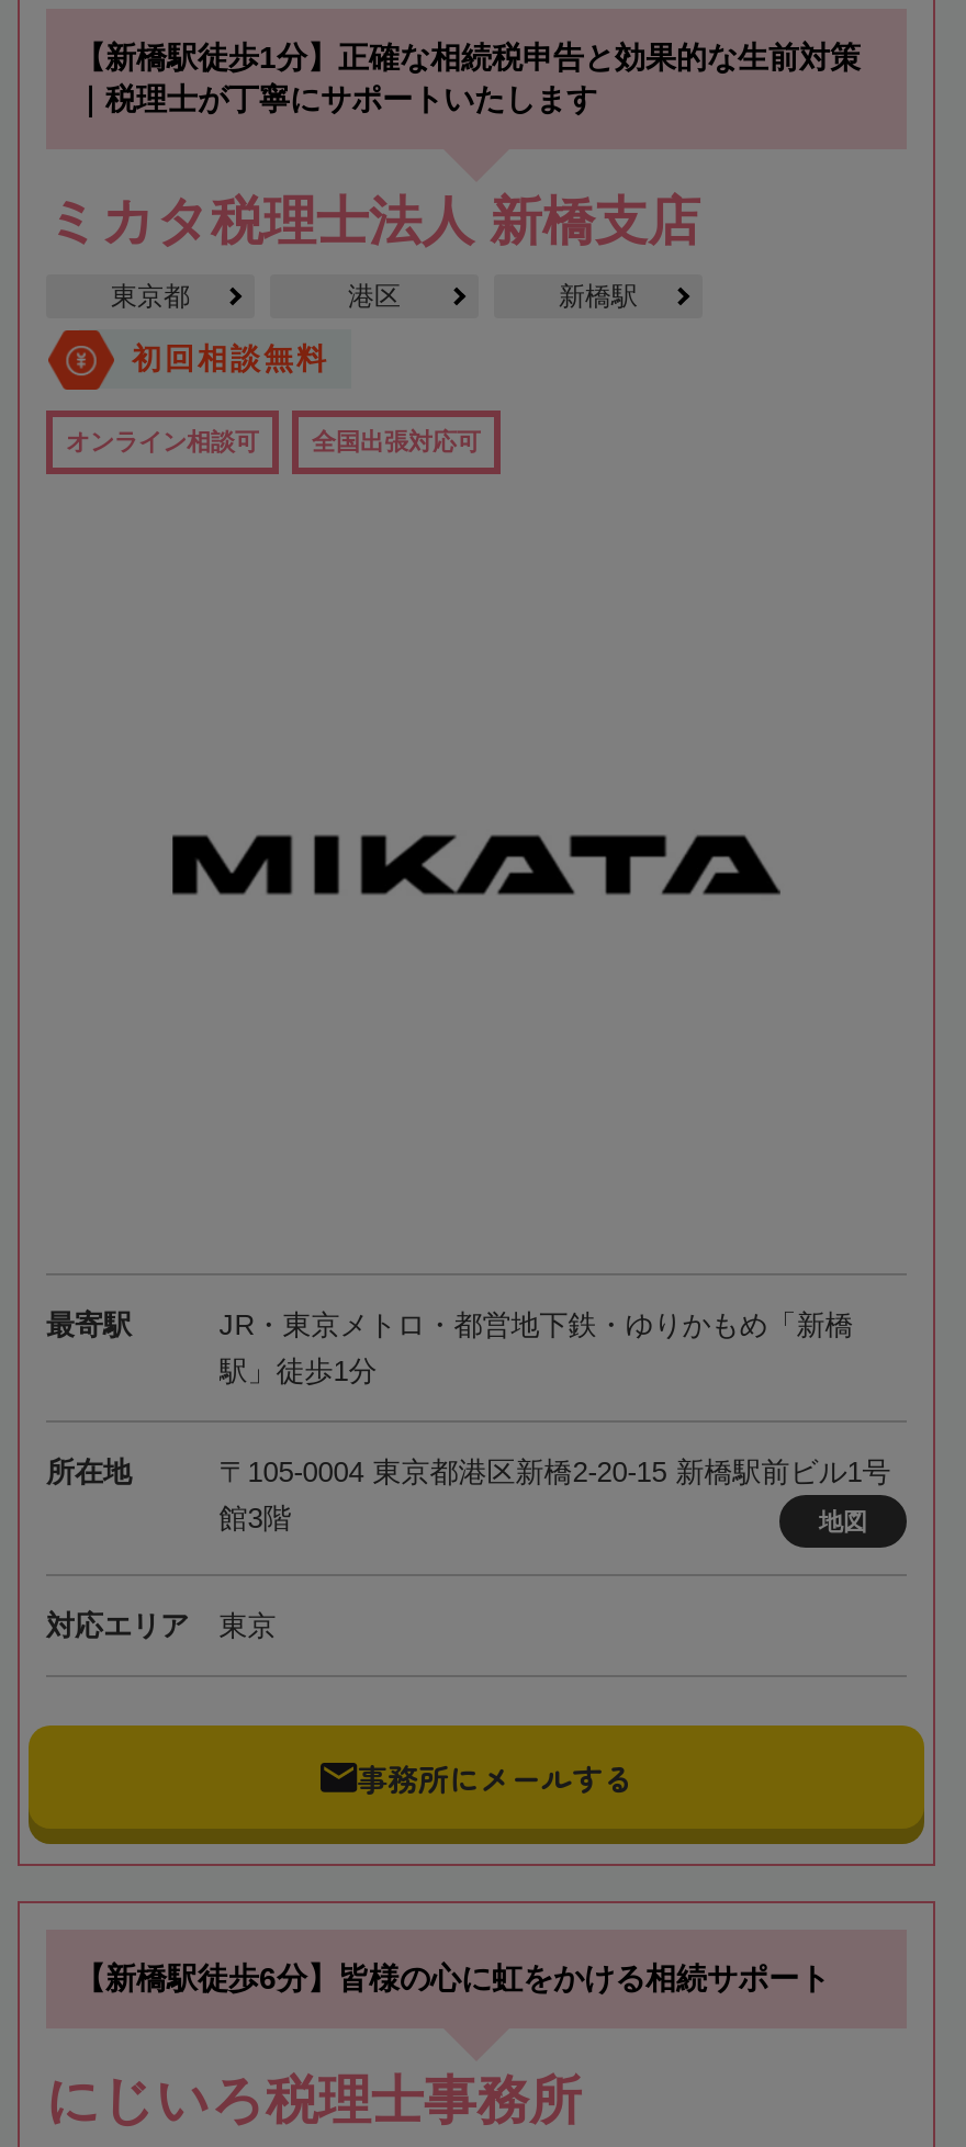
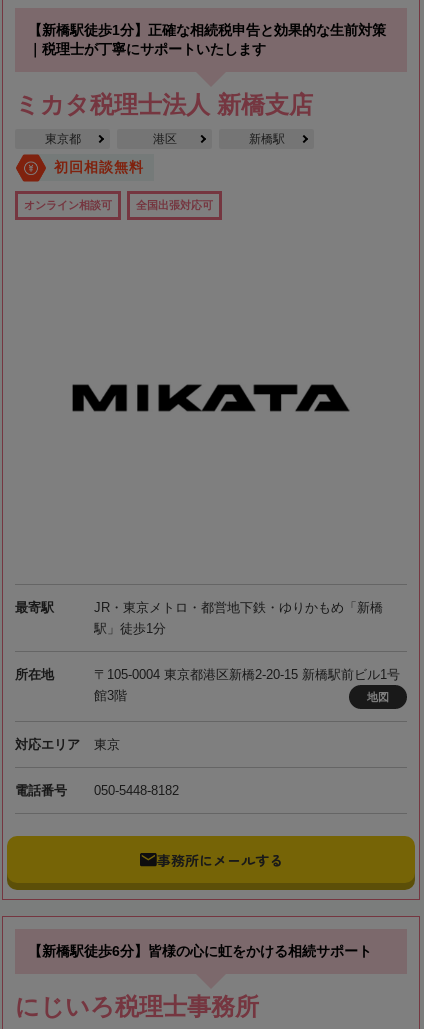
none -> [15,783,179,798] 電話番号 | 050-5448-8182

